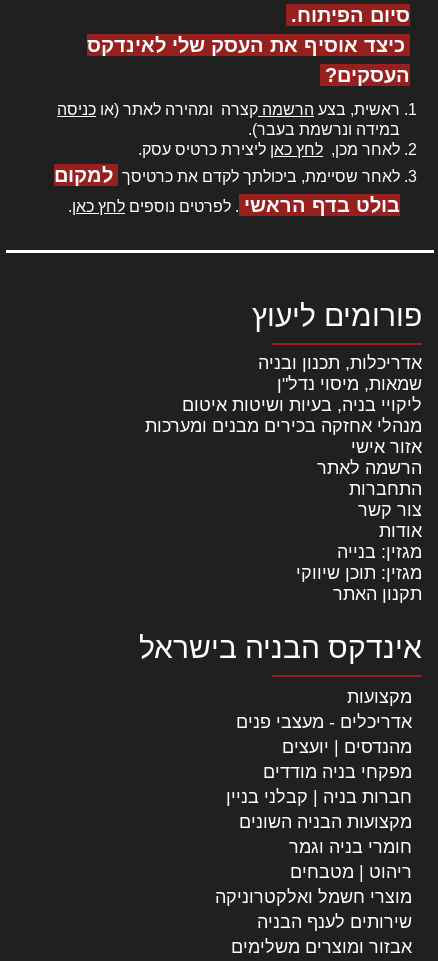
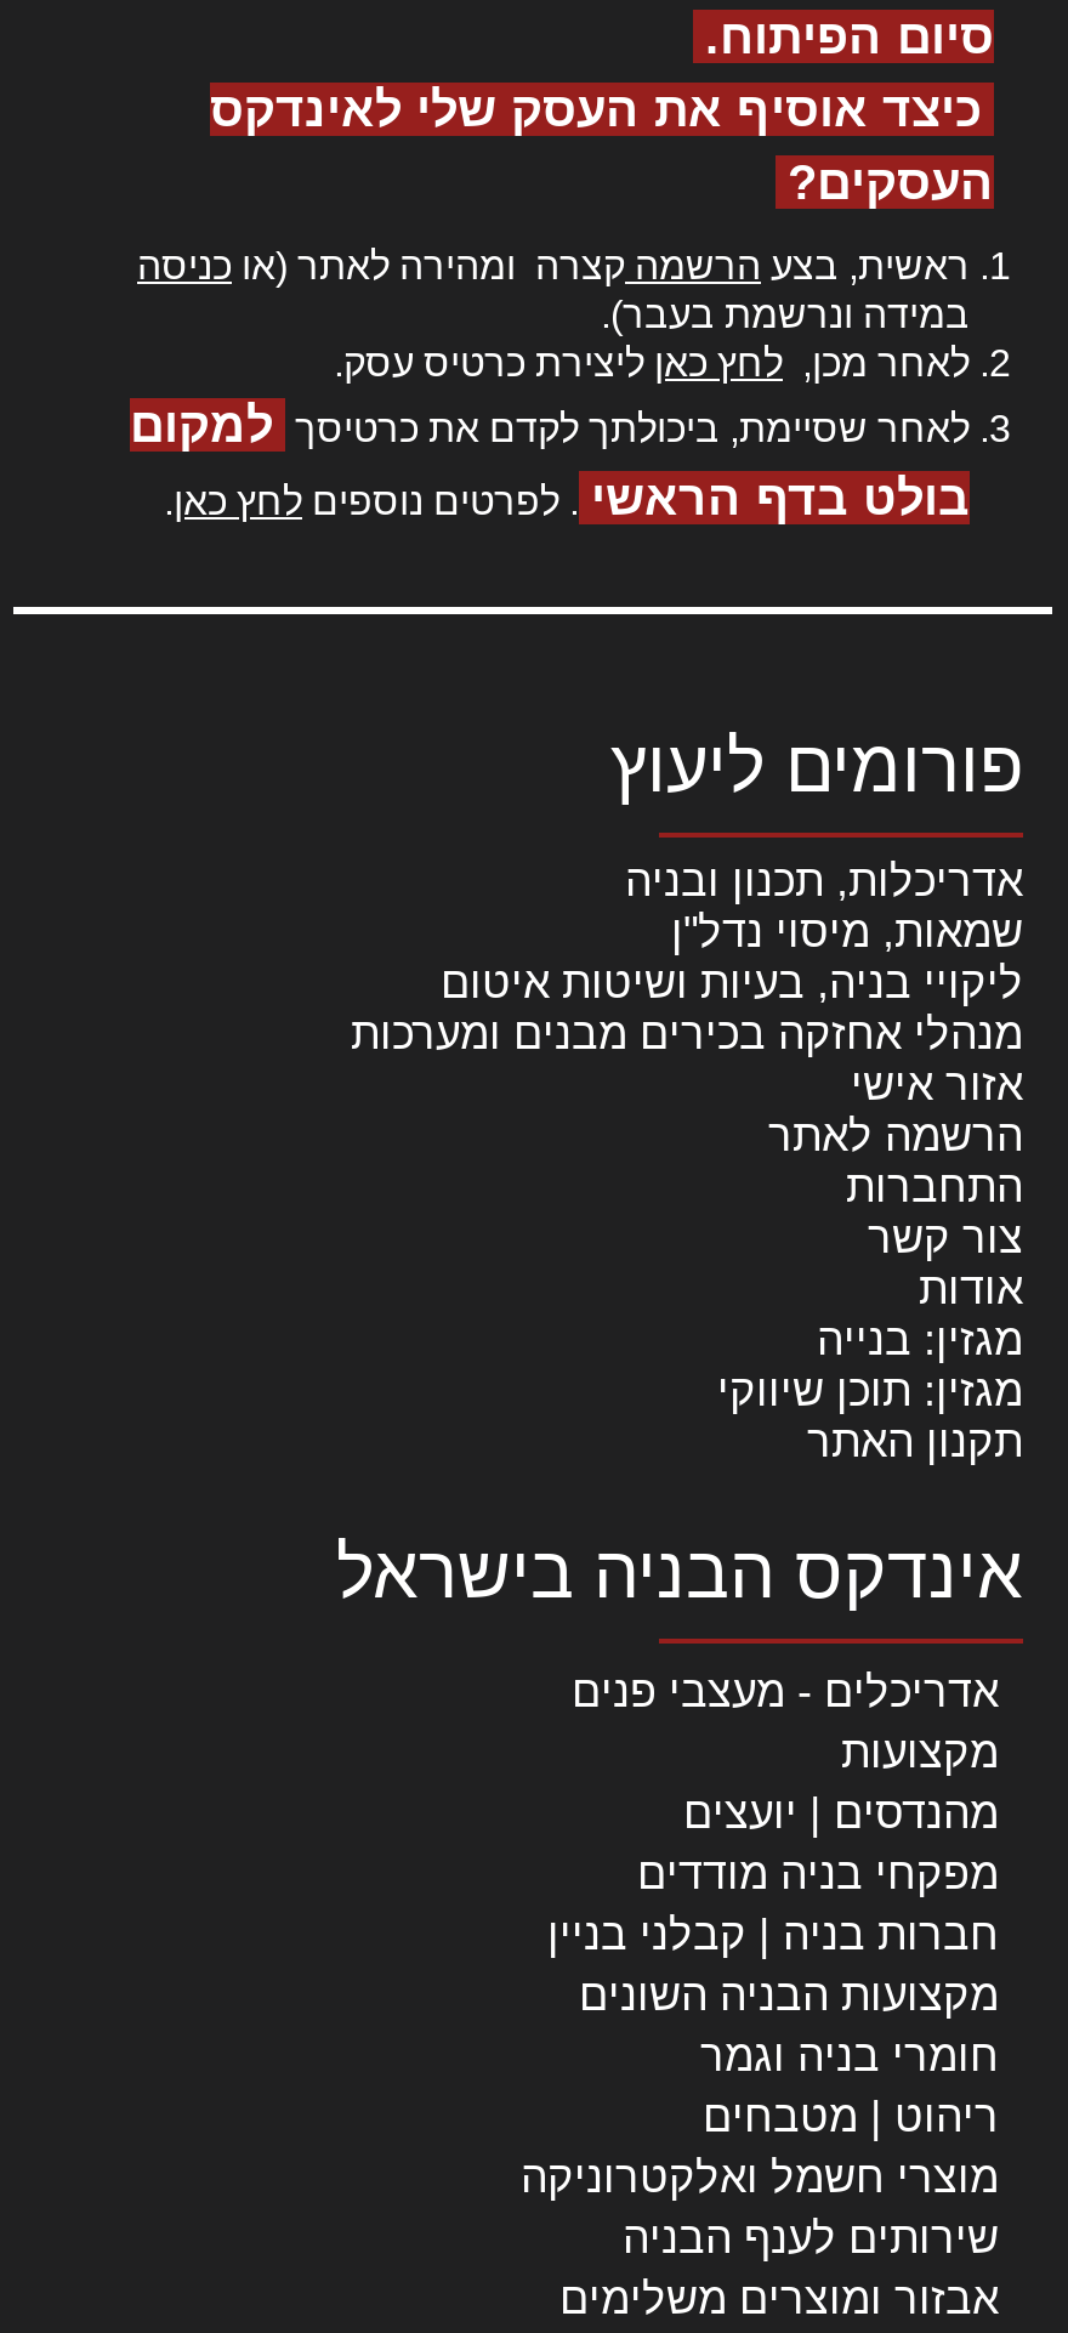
moved [347,687,412,707] -> [841,1729,999,1777]: מקצועות
moved [236,712,412,732] -> [572,1668,999,1716]: אדריכלים - מעצבי פנים

